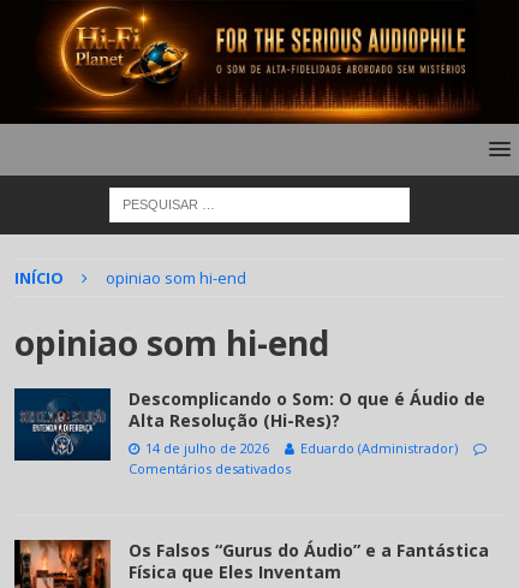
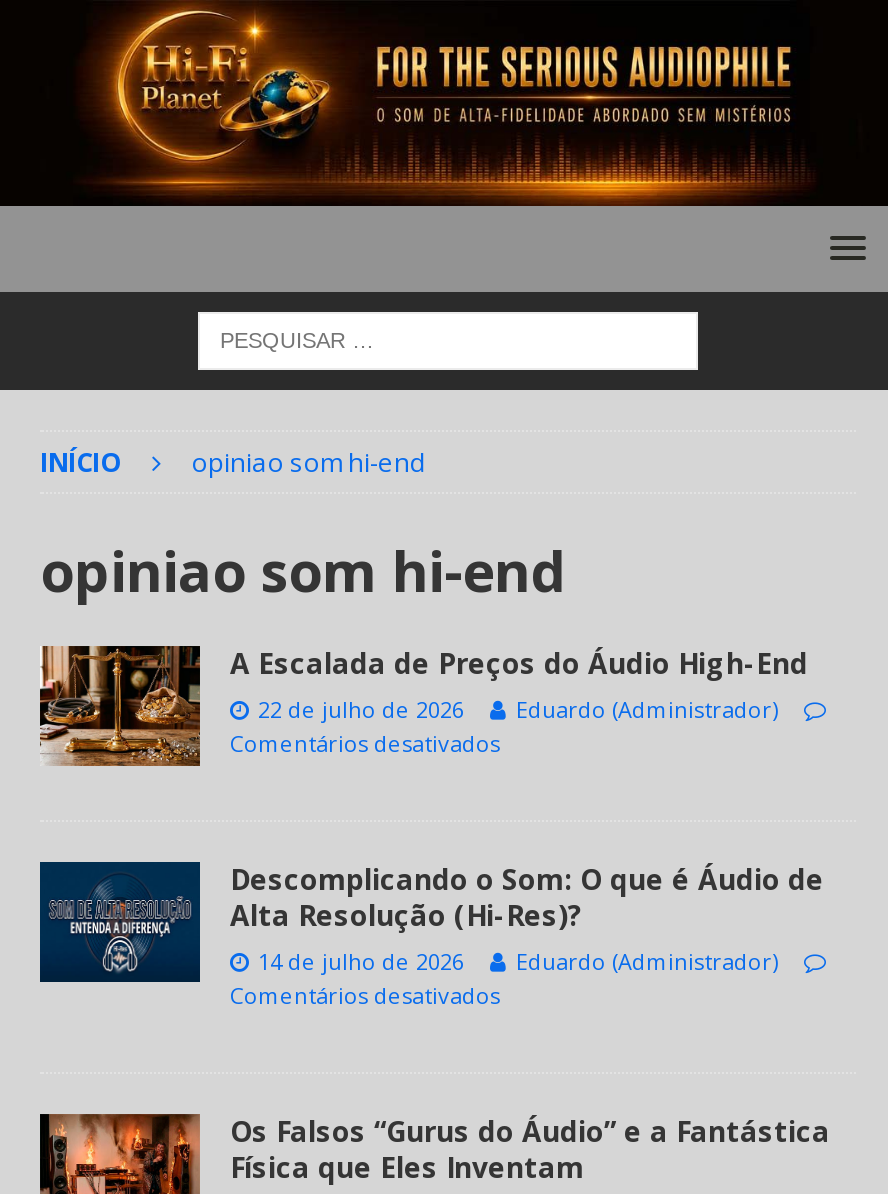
none -> [38,644,808,768] [image] | A Escalada de Preços do Áudio High-End | 22 de julho de 2026 | Eduardo (Administrador) | Comentários desativados

